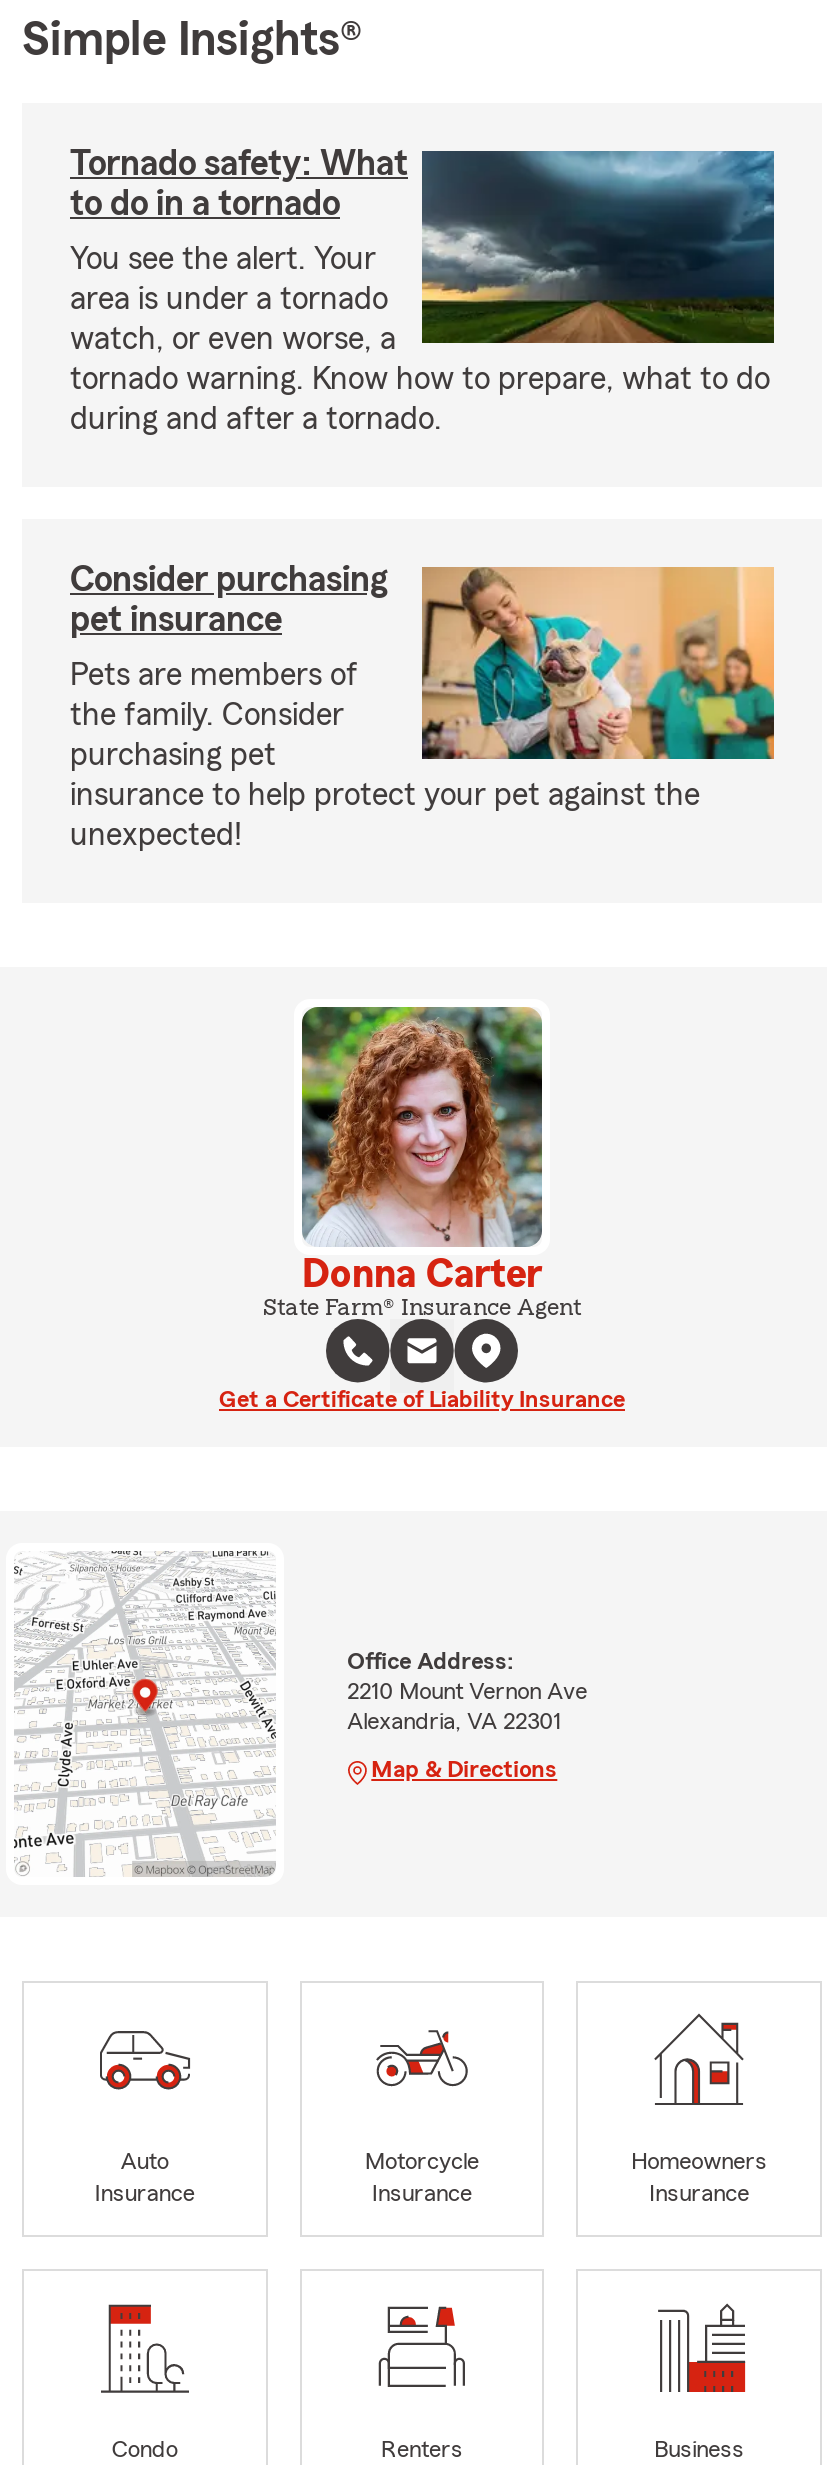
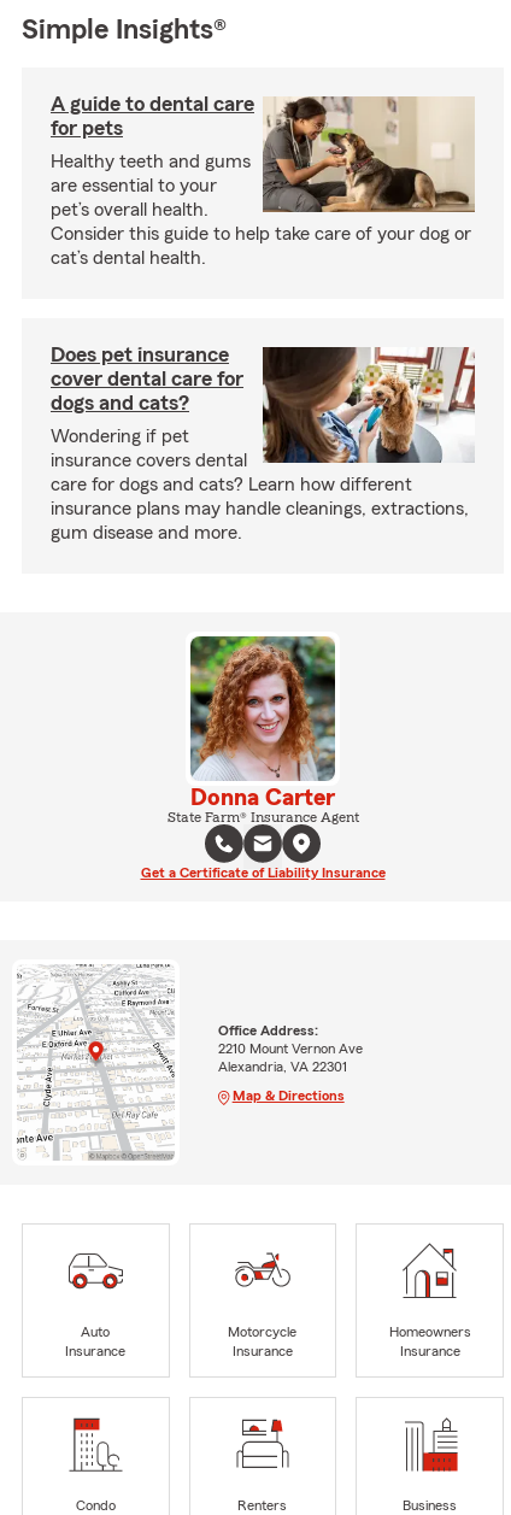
[70,145,408,221] Tornado safety: What | to do in a tornado -> [51,93,254,139] A guide to dental care | for pets
[70,149,776,435] [image] | You see the alert. Your | area is under a tornado | watch, or even worse, a | tornado warning. Know how to prepare, what to do | during and after a tornado. -> [51,96,475,268] [image] | Healthy teeth and gums | are essential to your | pet’s overall health. | Consider this guide to help take care of your dog or | cat’s dental health.
[70,561,388,637] Consider purchasing | pet insurance -> [51,344,243,414] Does pet insurance | cover dental care for | dogs and cats?
[70,565,776,851] [image] | Pets are members of | the family. Consider | purchasing pet | insurance to help protect your pet against the | unexpected! -> [51,346,476,542] [image] | Wondering if pet | insurance covers dental | care for dogs and cats? Learn how different | insurance plans may handle cleanings, extractions, | gum disease and more.

